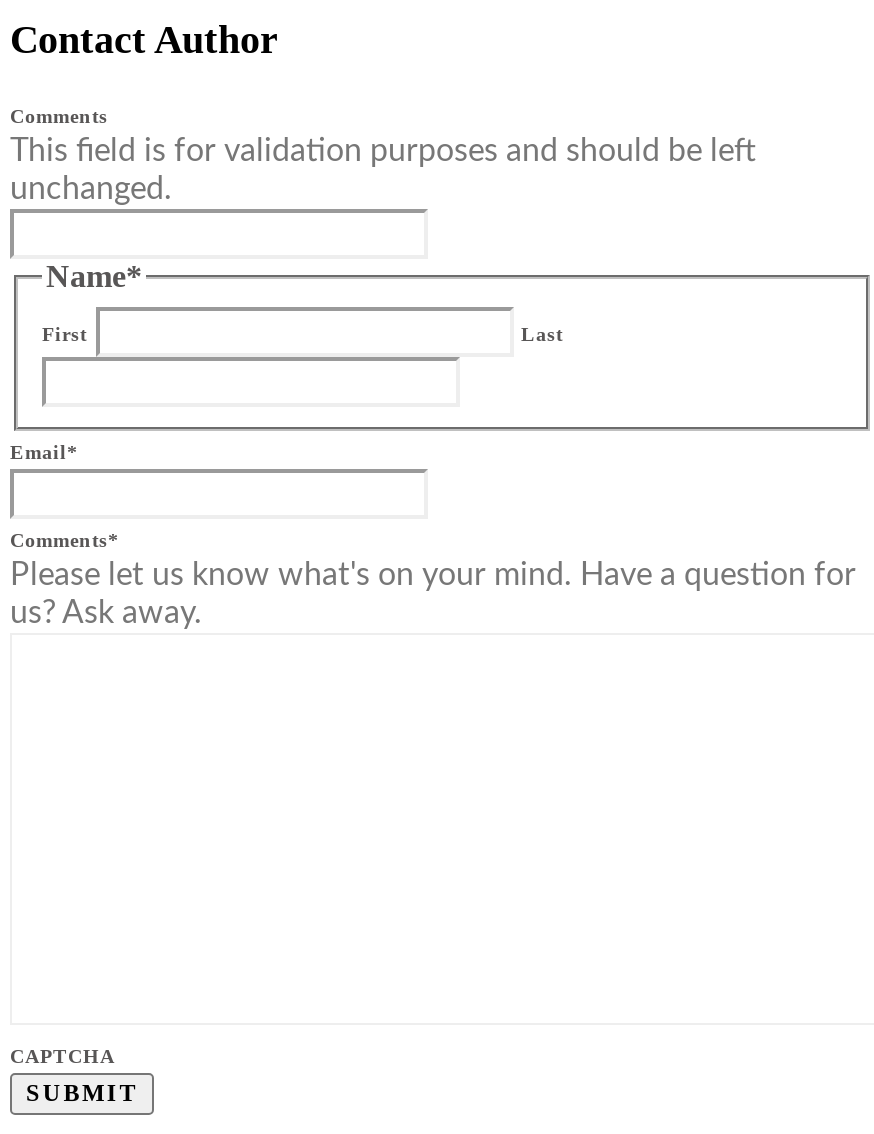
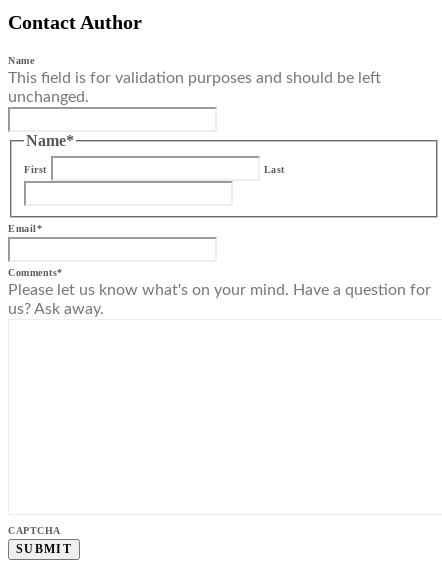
[10,106,108,128] Comments -> [8,55,34,66] Name

